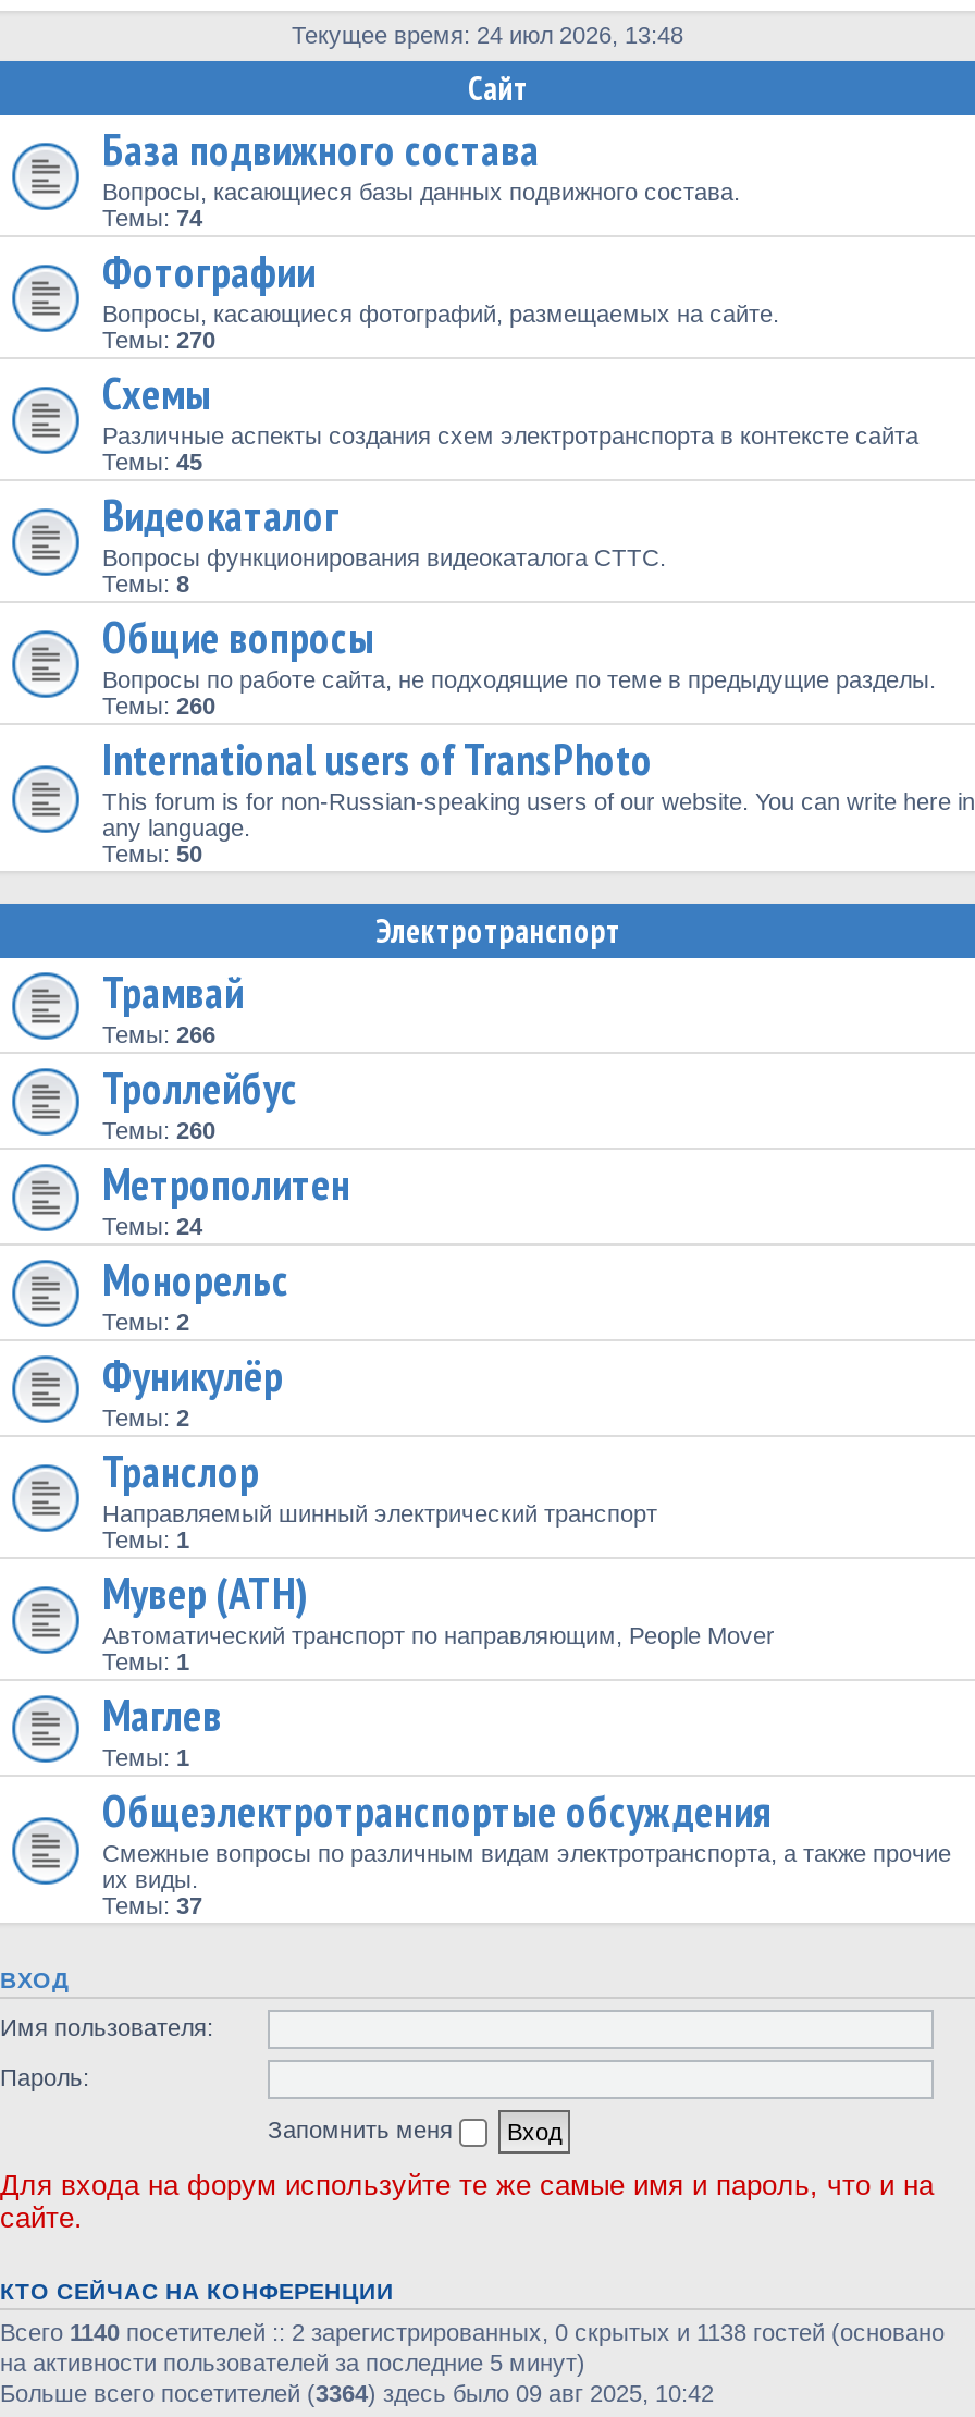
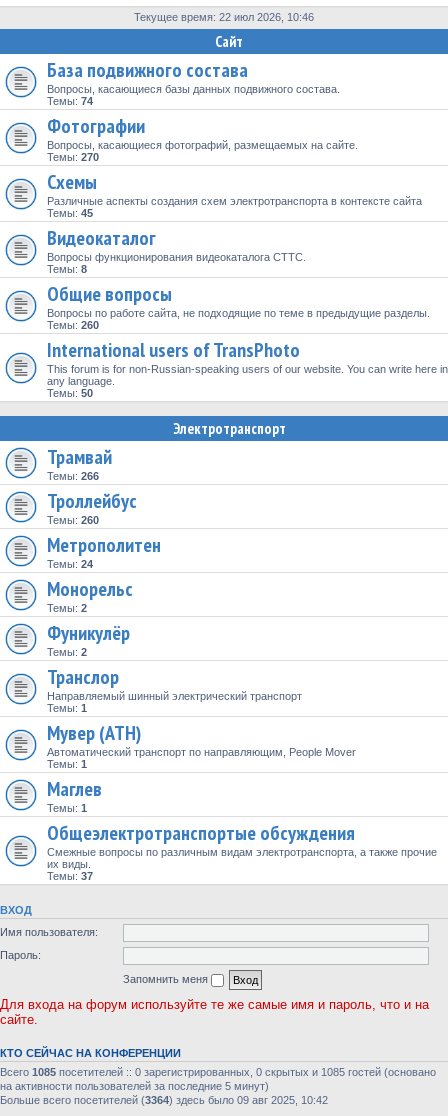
[292,22,683,48] Текущее время: 24 июл 2026, 13:48 -> [134,11,314,23] Текущее время: 22 июл 2026, 10:46
[0,2318,945,2344] Всего 1140 посетителей :: 2 зарегистрированных, 0 скрытых и 1138 гостей (основано -> [0,1065,436,1077] Всего 1085 посетителей :: 0 зарегистрированных, 0 скрытых и 1085 гостей (основано

